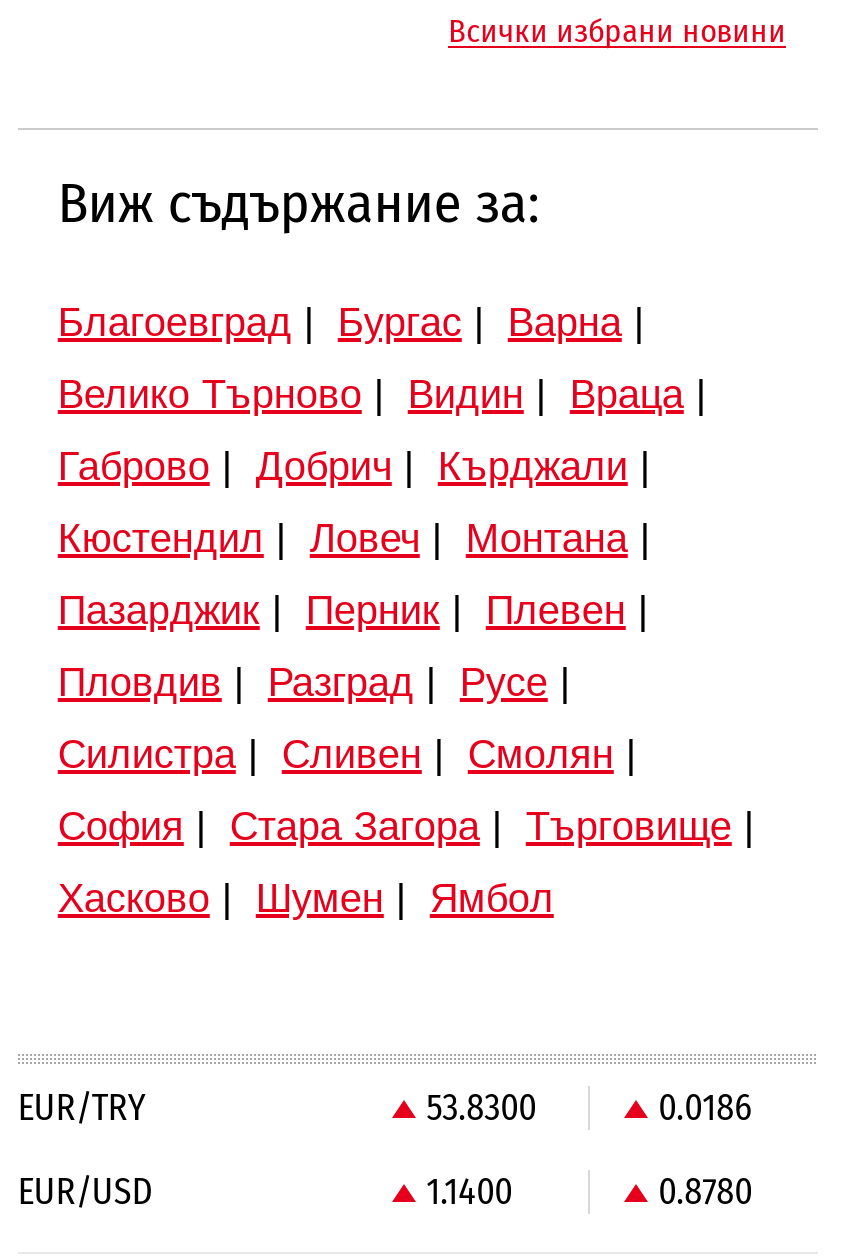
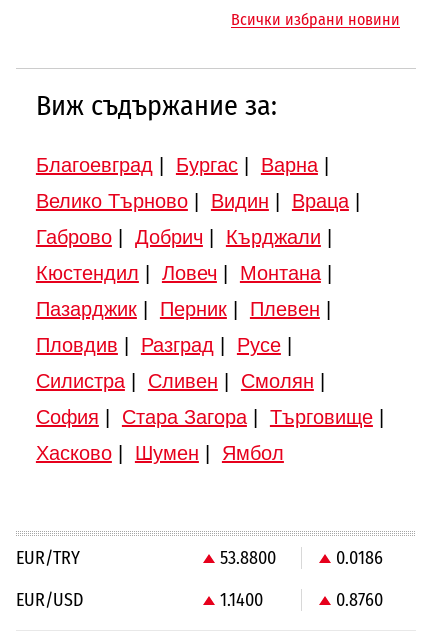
[426,1086,536,1130] 53.8300 -> [220,547,276,569] 53.8800
[658,1170,752,1214] 0.8780 -> [336,589,383,611] 0.8760

